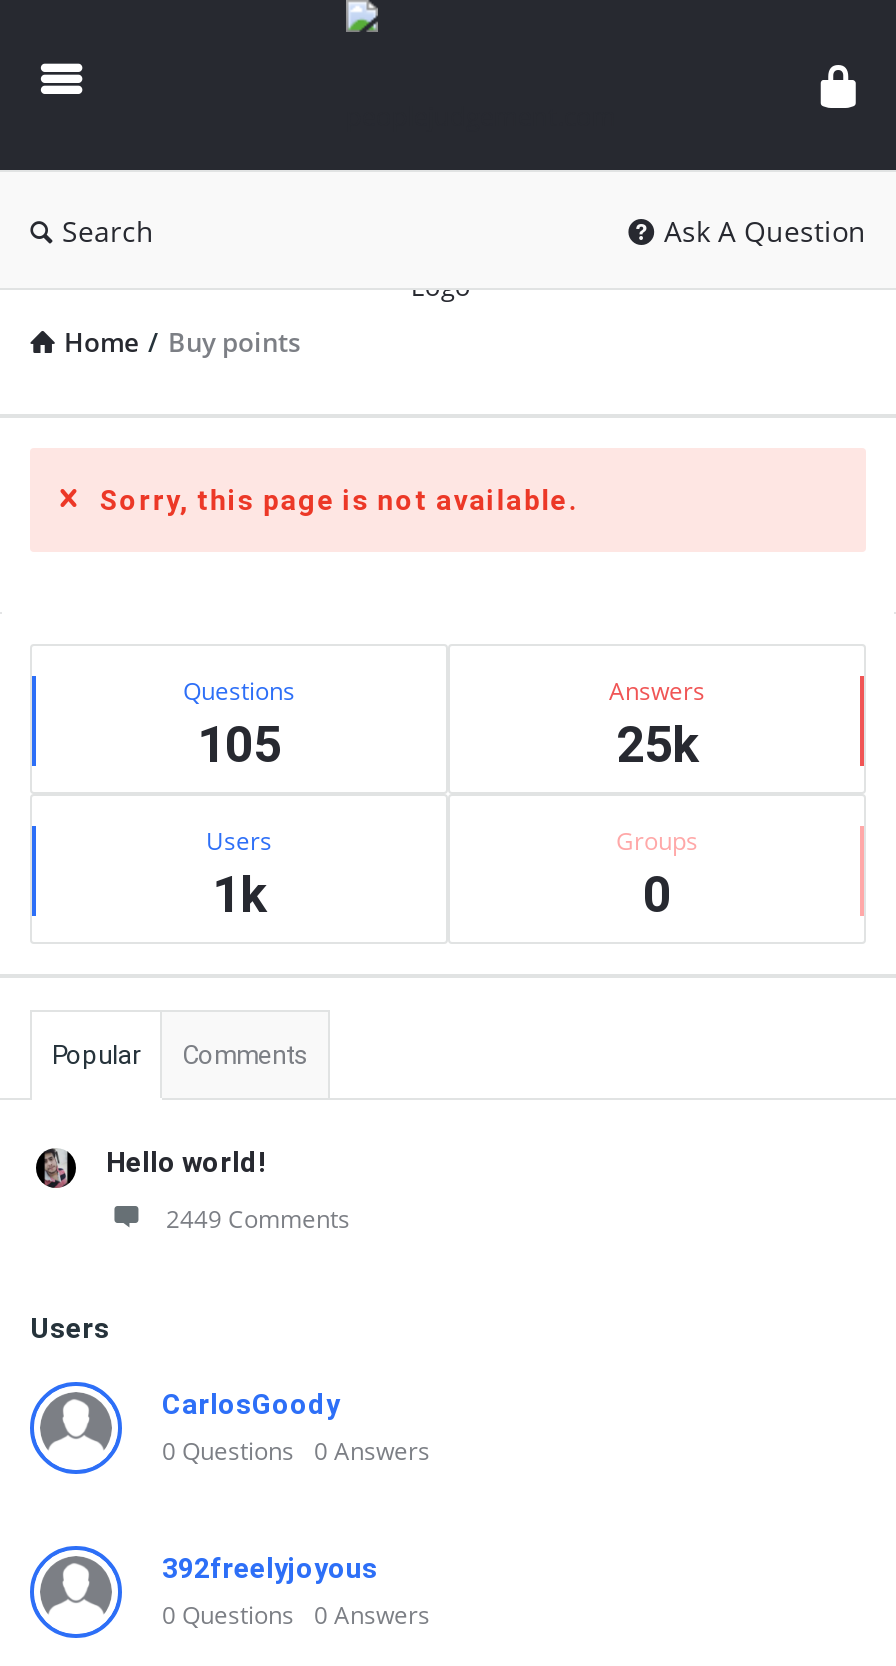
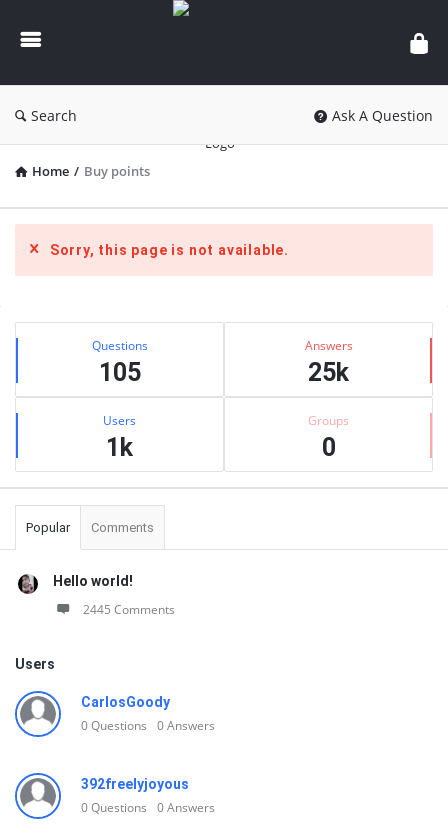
[166,1202,350,1236] 2449 Comments -> [83,601,175,618] 2445 Comments

